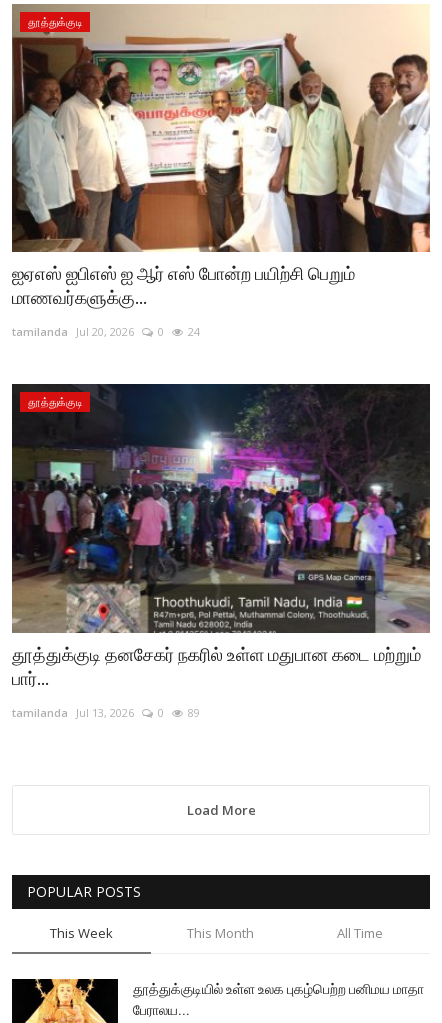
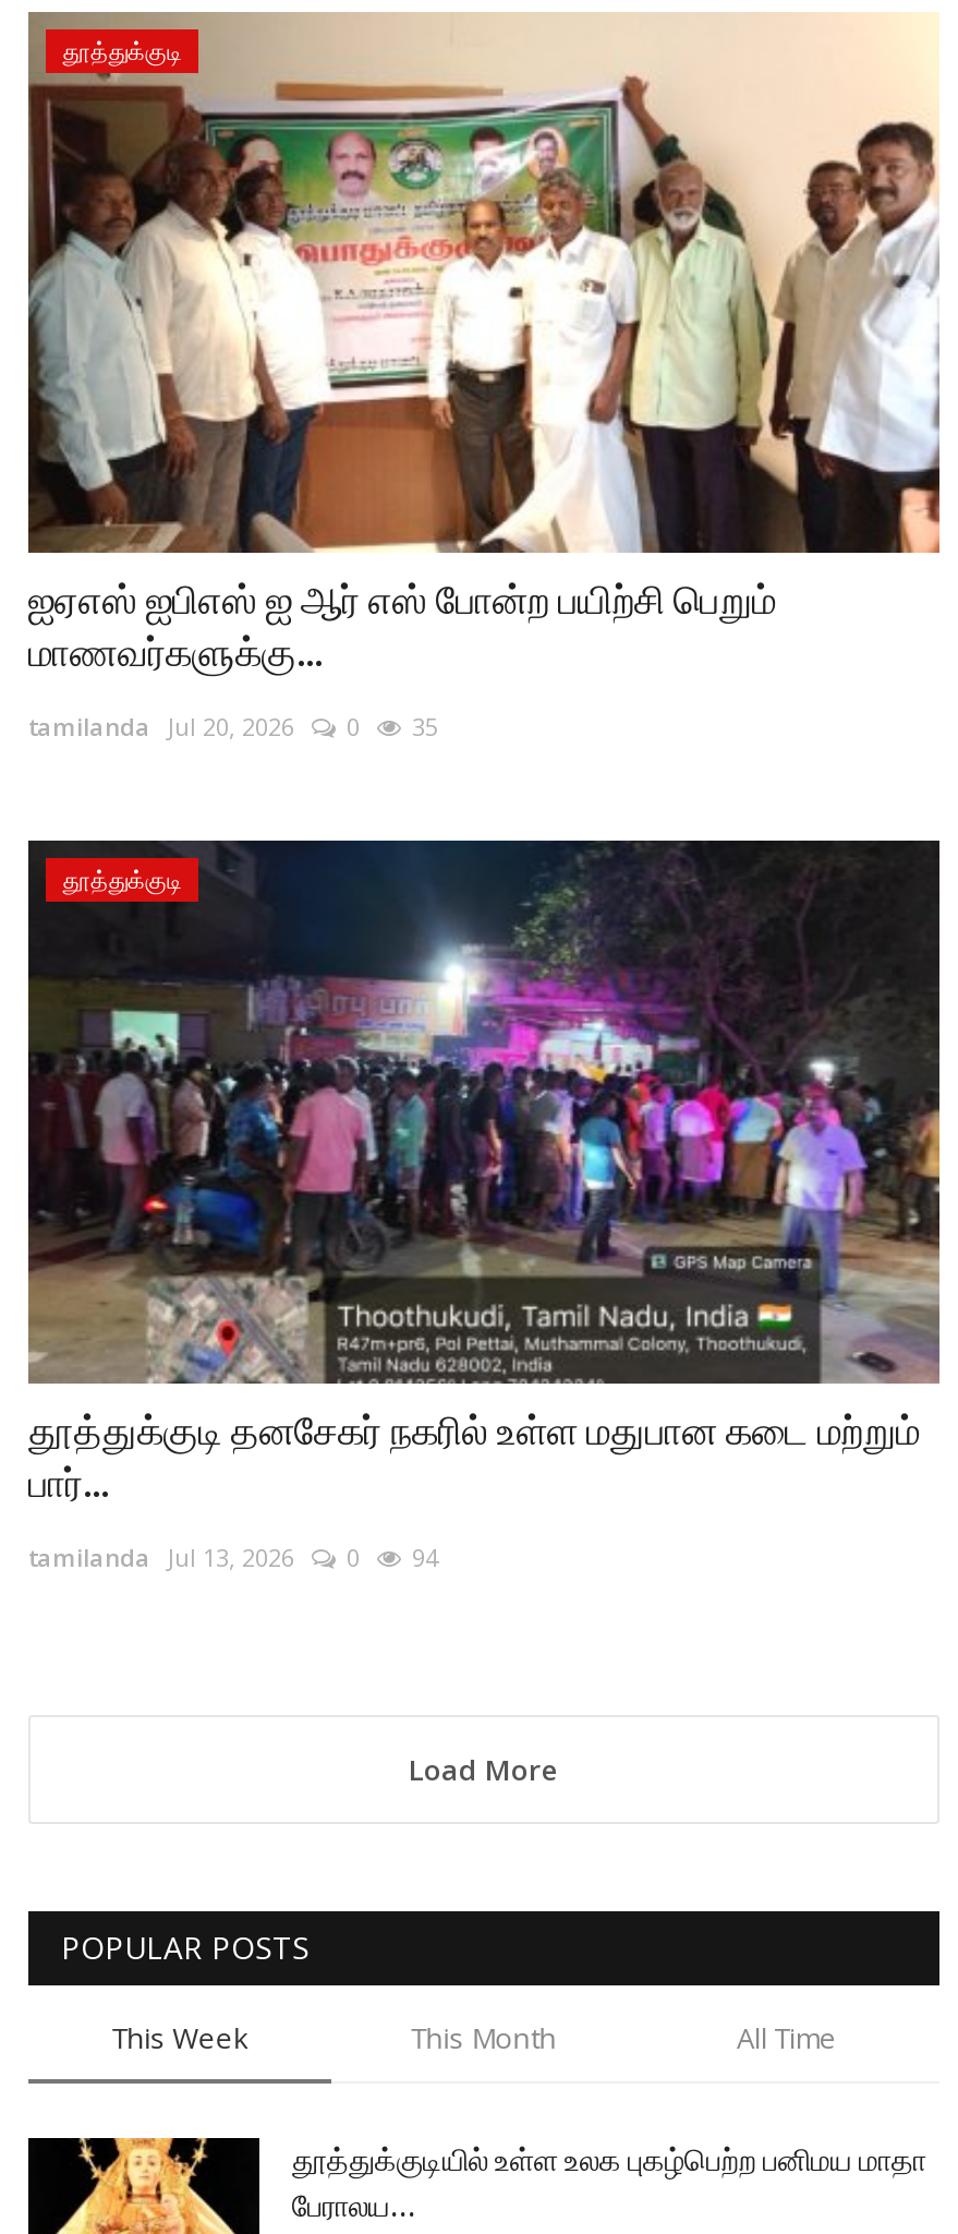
[12,324,200,339] tamilanda Jul 20, 2026 0 24 -> [28,711,438,743] tamilanda Jul 20, 2026 0 35
[12,705,200,720] tamilanda Jul 13, 2026 0 89 -> [28,1541,438,1573] tamilanda Jul 13, 2026 0 94

